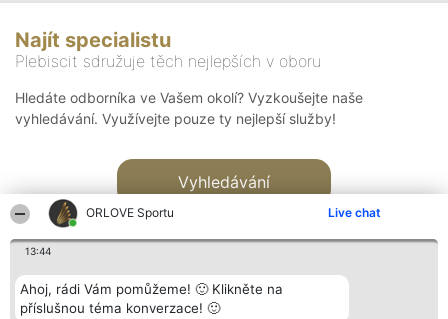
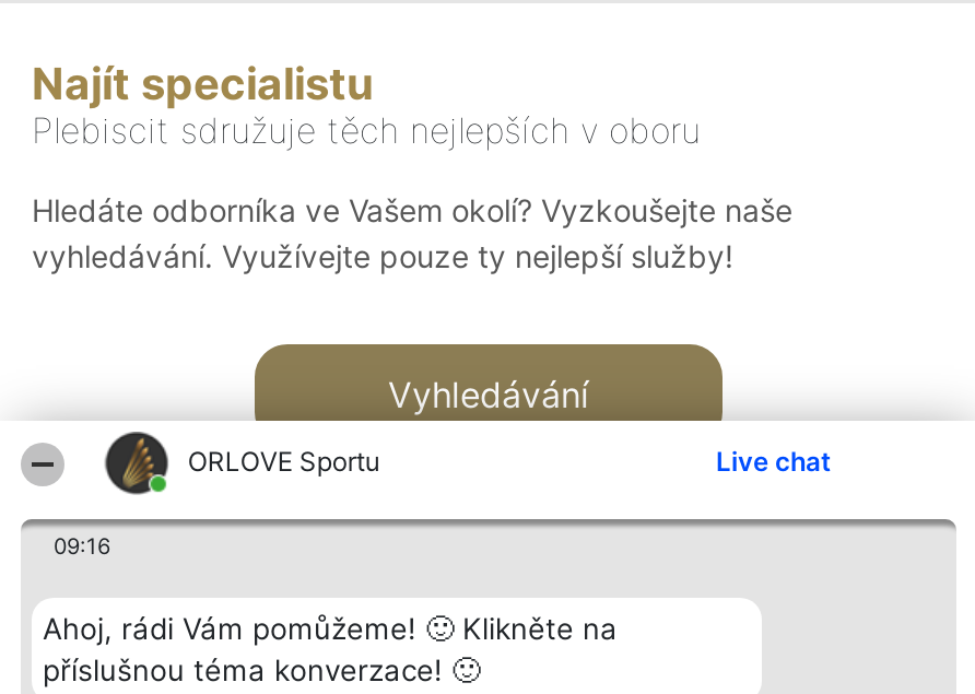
[25,245,51,257] 13:44 -> [54,532,110,558] 09:16

